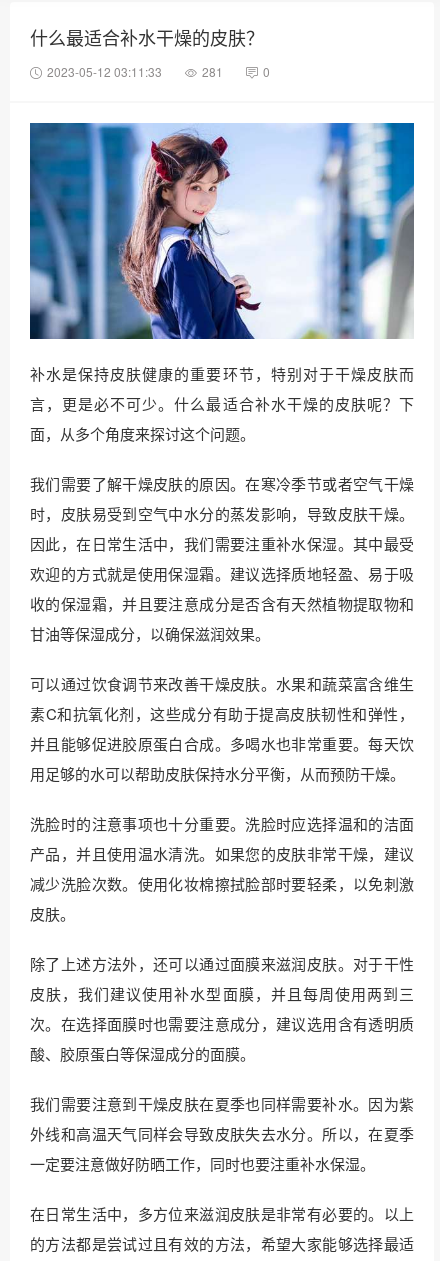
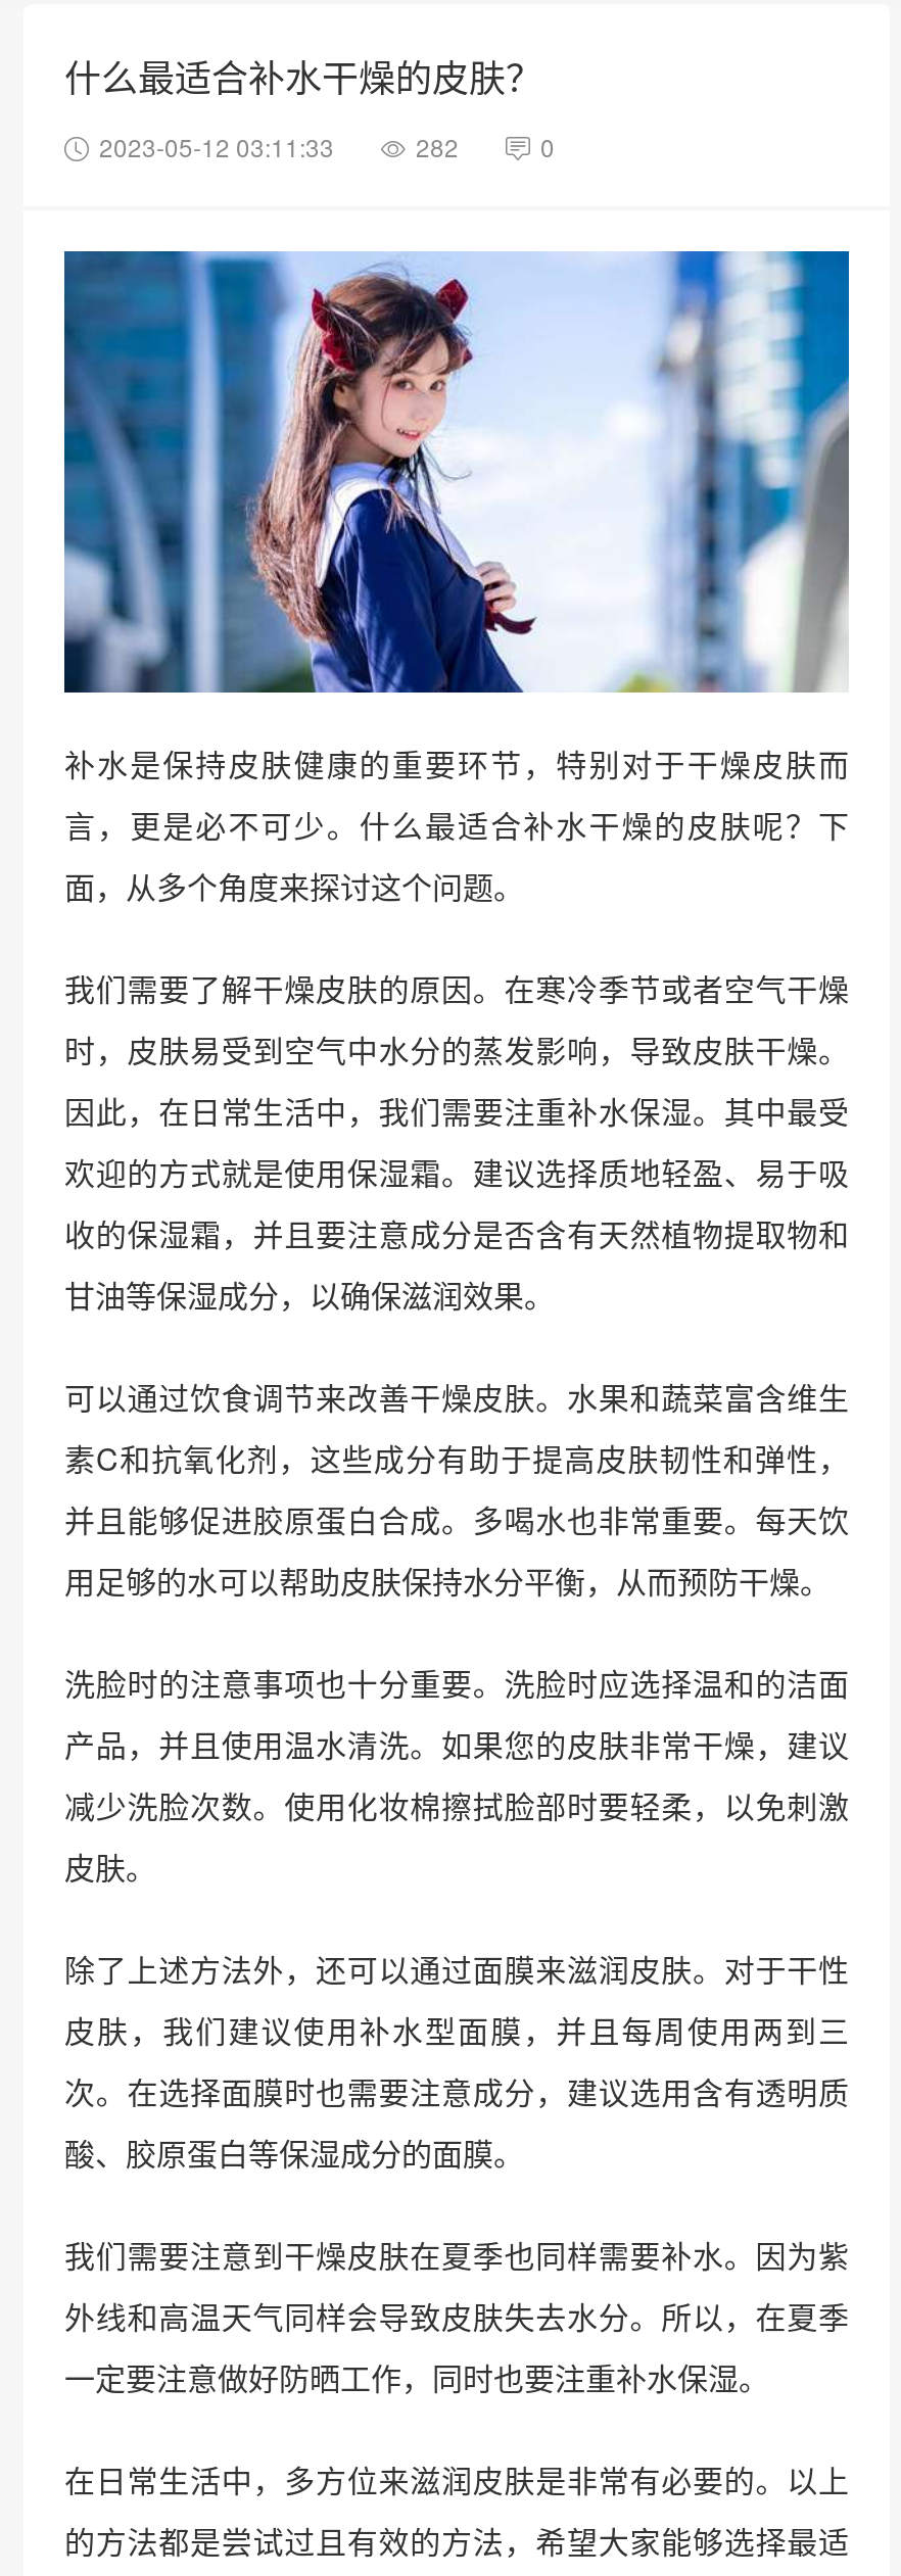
[202,63,223,80] 281 -> [416,129,459,163] 282

